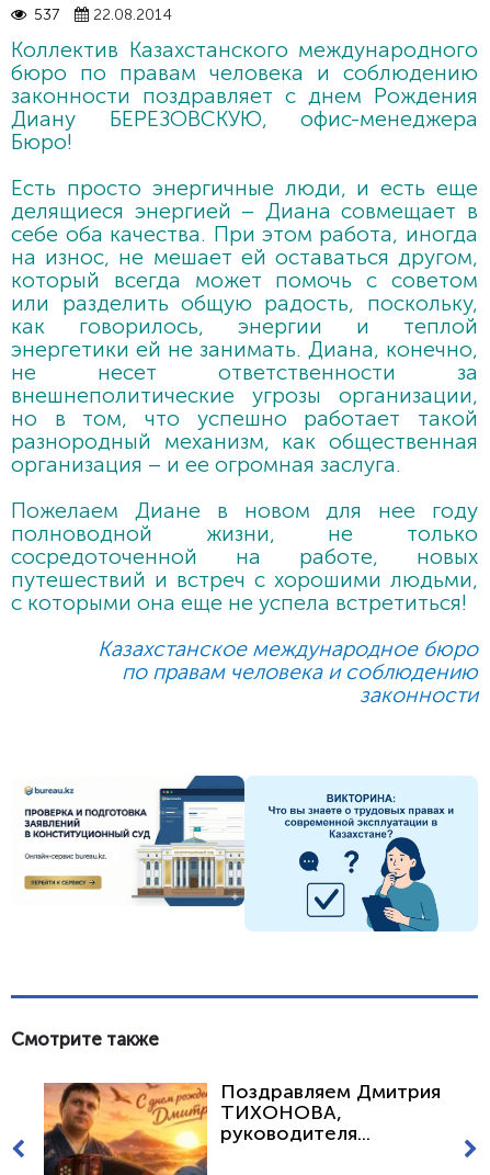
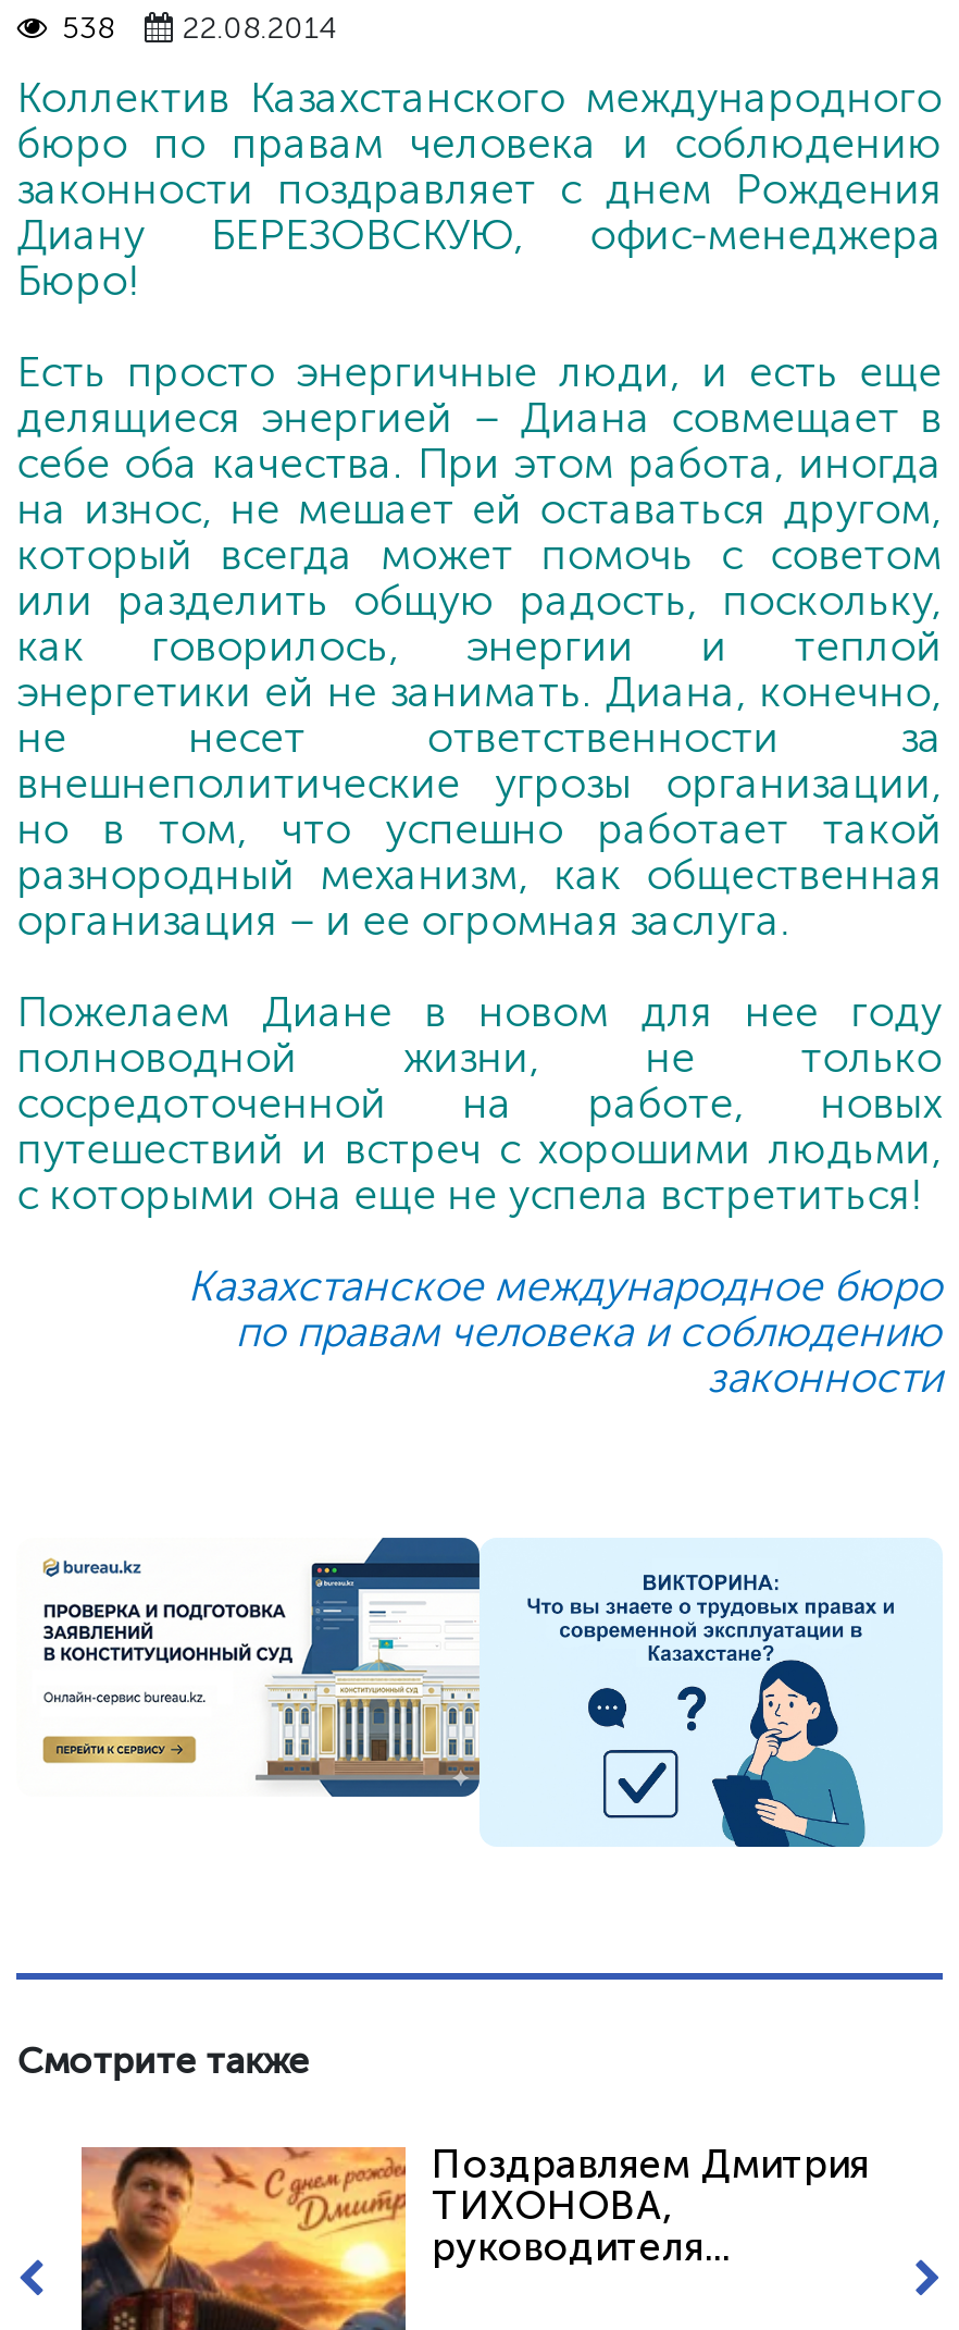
[34,6,172,24] 537 22.08.2014 -> [62,10,339,47] 538 22.08.2014

